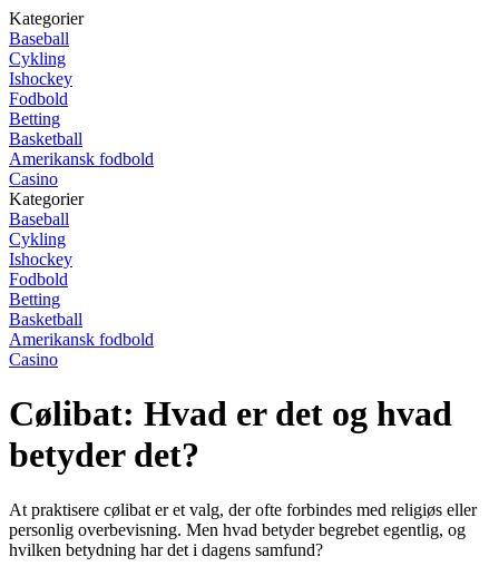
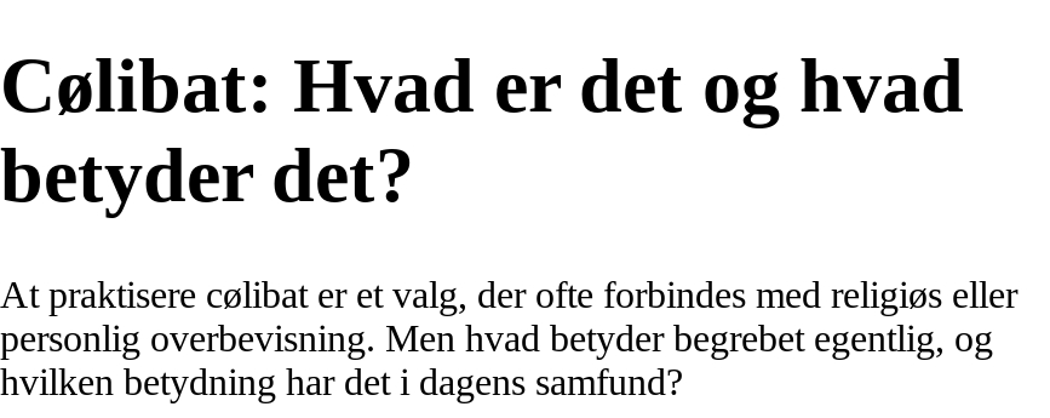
[9,9,154,369] Kategorier | Baseball | Cykling | Ishockey | Fodbold | Betting | Basketball | Amerikansk fodbold | Casino | Kategorier | Baseball | Cykling | Ishockey | Fodbold | Betting | Basketball | Amerikansk fodbold | Casino -> none

